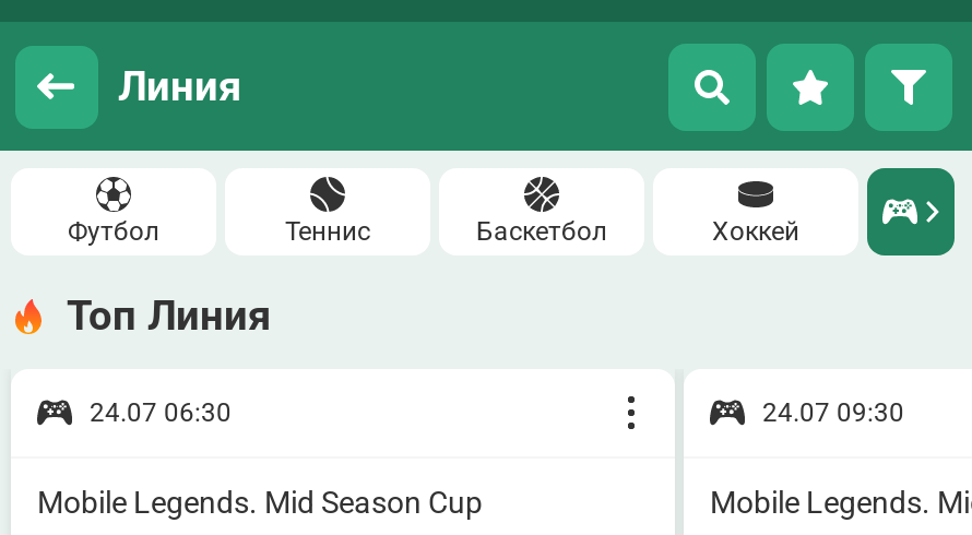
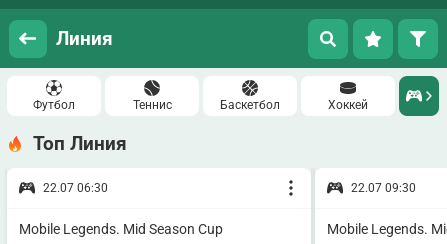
[90,396,232,427] 24.07 06:30 -> [43,180,108,194] 22.07 06:30
[762,396,904,427] 24.07 09:30 -> [351,180,416,194] 22.07 09:30

